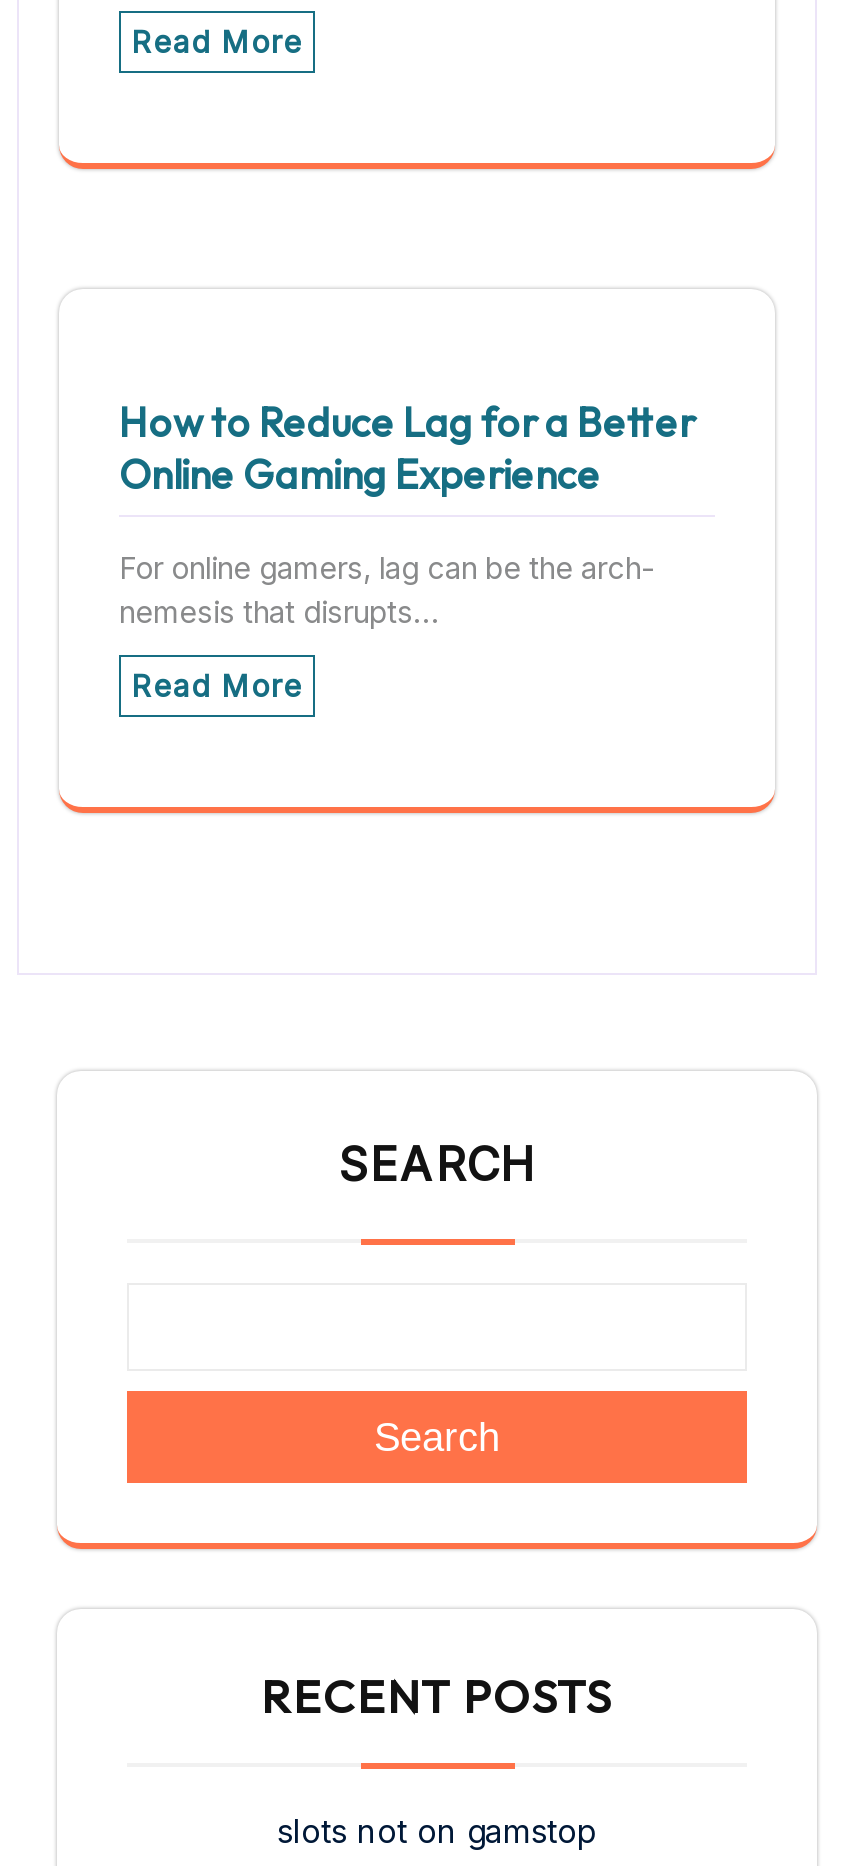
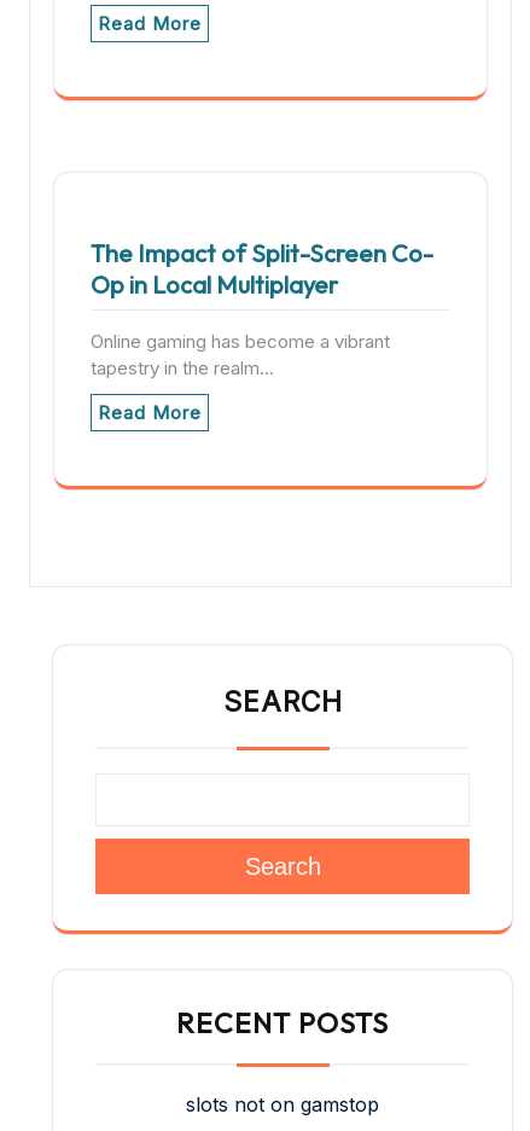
[119,396,695,498] How to Reduce Lag for a Better | Online Gaming Experience -> [91,237,433,299] The Impact of Split-Screen Co- | Op in Local Multiplayer
[119,548,655,630] For online gamers, lag can be the arch- | nemesis that disrupts… -> [91,329,390,379] Online gaming has become a vibrant | tapestry in the realm…

